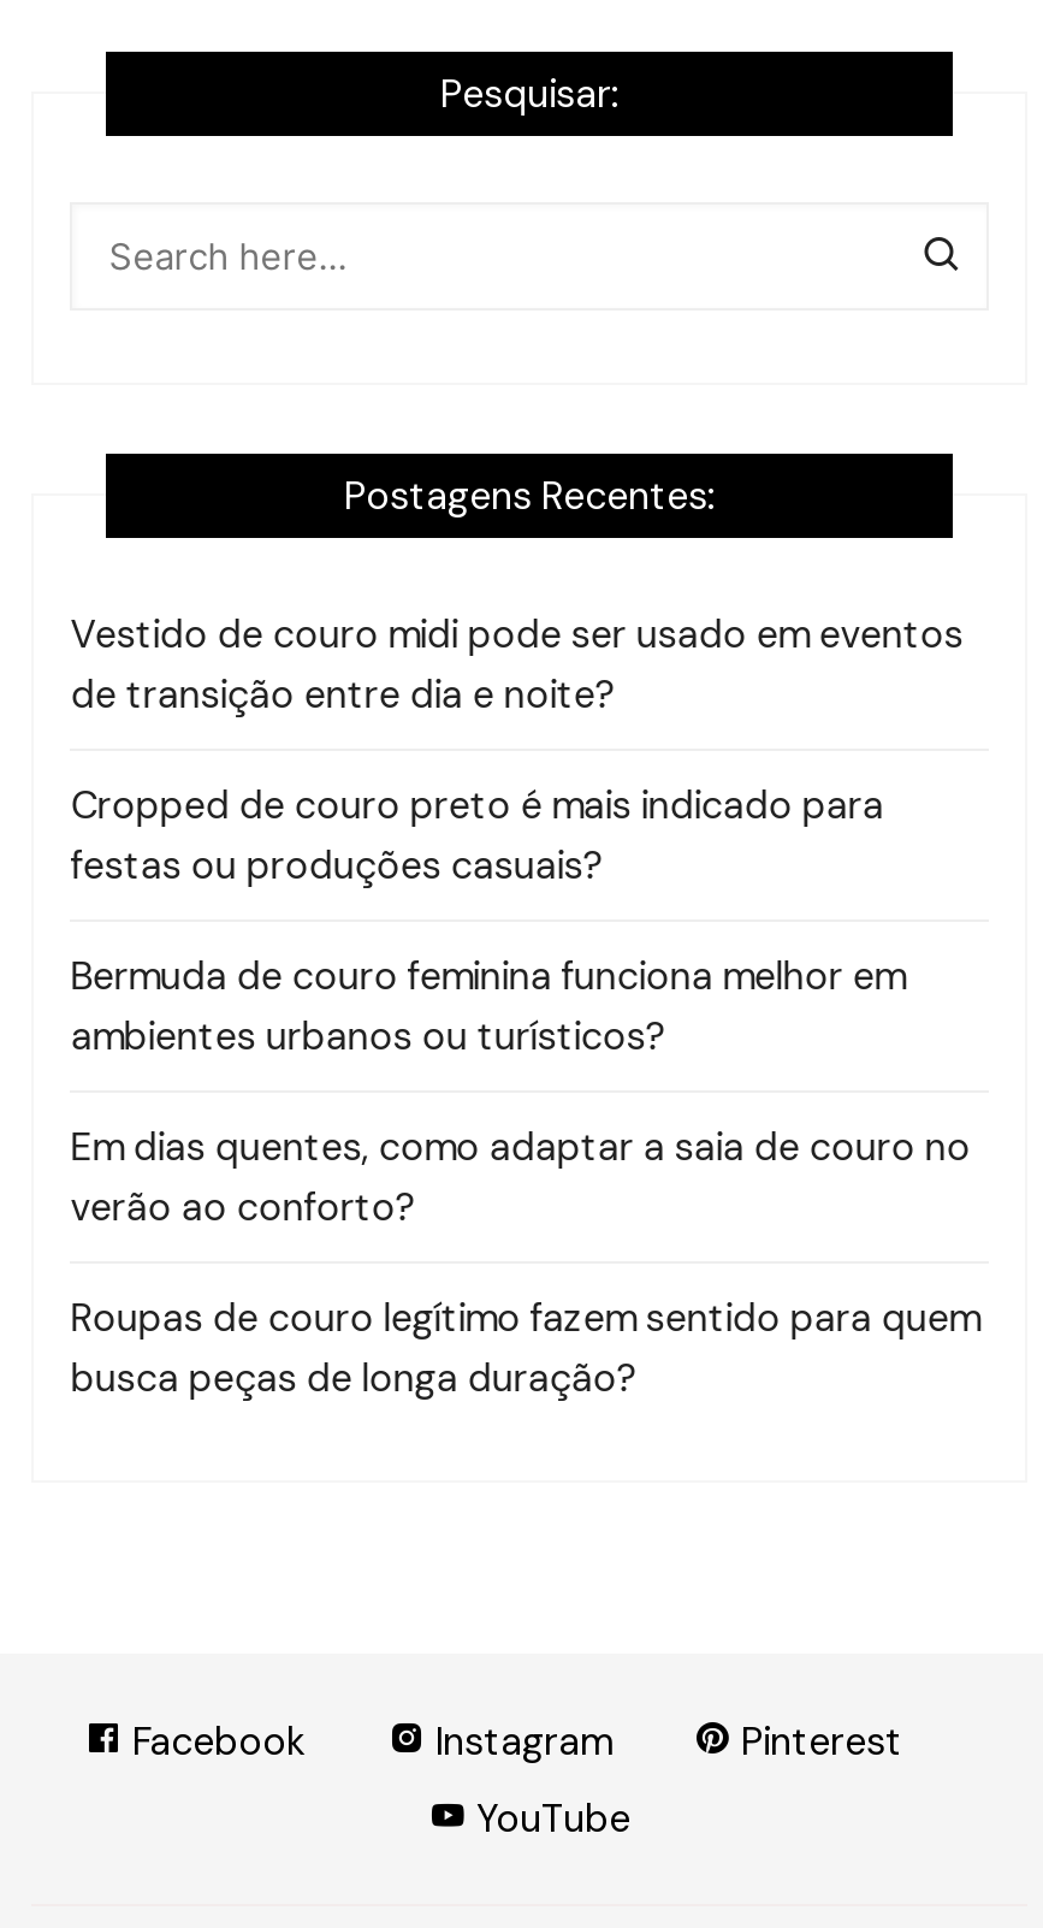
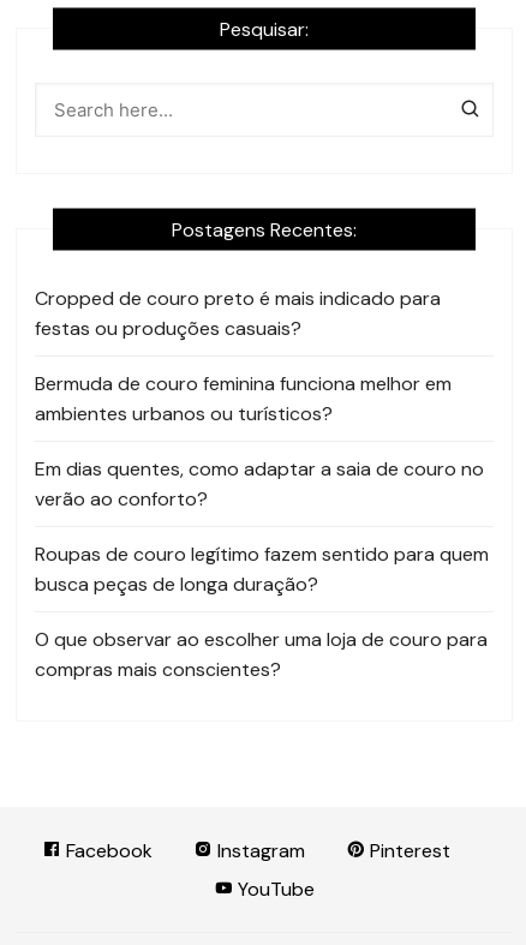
[70,610,963,721] Vestido de couro midi pode ser usado em eventos | de transição entre dia e noite? -> none
moved [70,781,980,1404] -> [35,286,489,597]: Cropped de couro preto é mais indicado para | festas ou produções casuais? | Bermuda de couro feminina funciona melhor em | ambientes urbanos ou turísticos? | Em dias quentes, como adaptar a saia de couro no | verão ao conforto? | Roupas de couro legítimo fazem sentido para quem | busca peças de longa duração?
none -> [35,627,488,683] O que observar ao escolher uma loja de couro para | compras mais conscientes?

